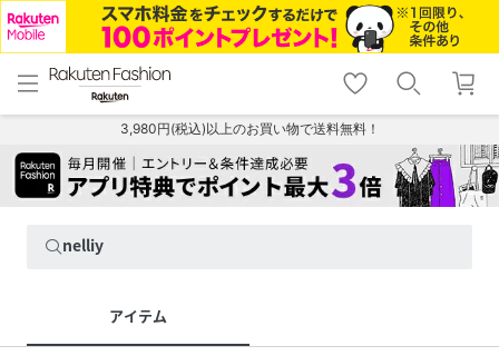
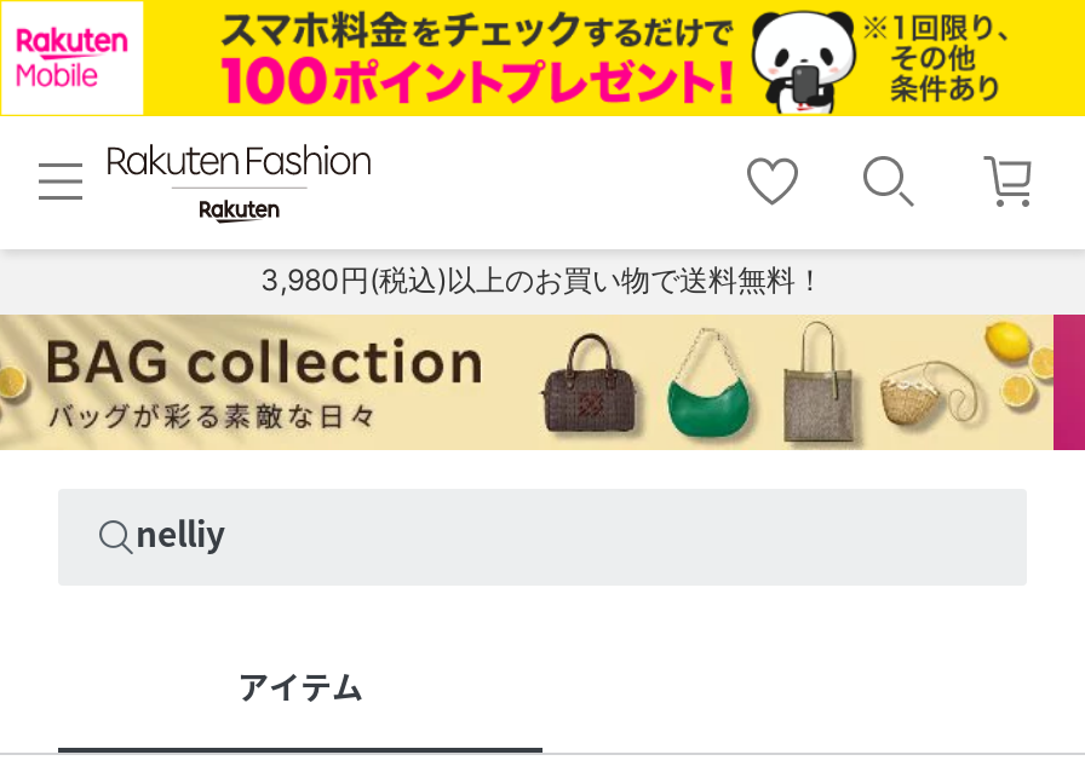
[3,145,496,208] [image] -> [7,315,1078,453] [image]

